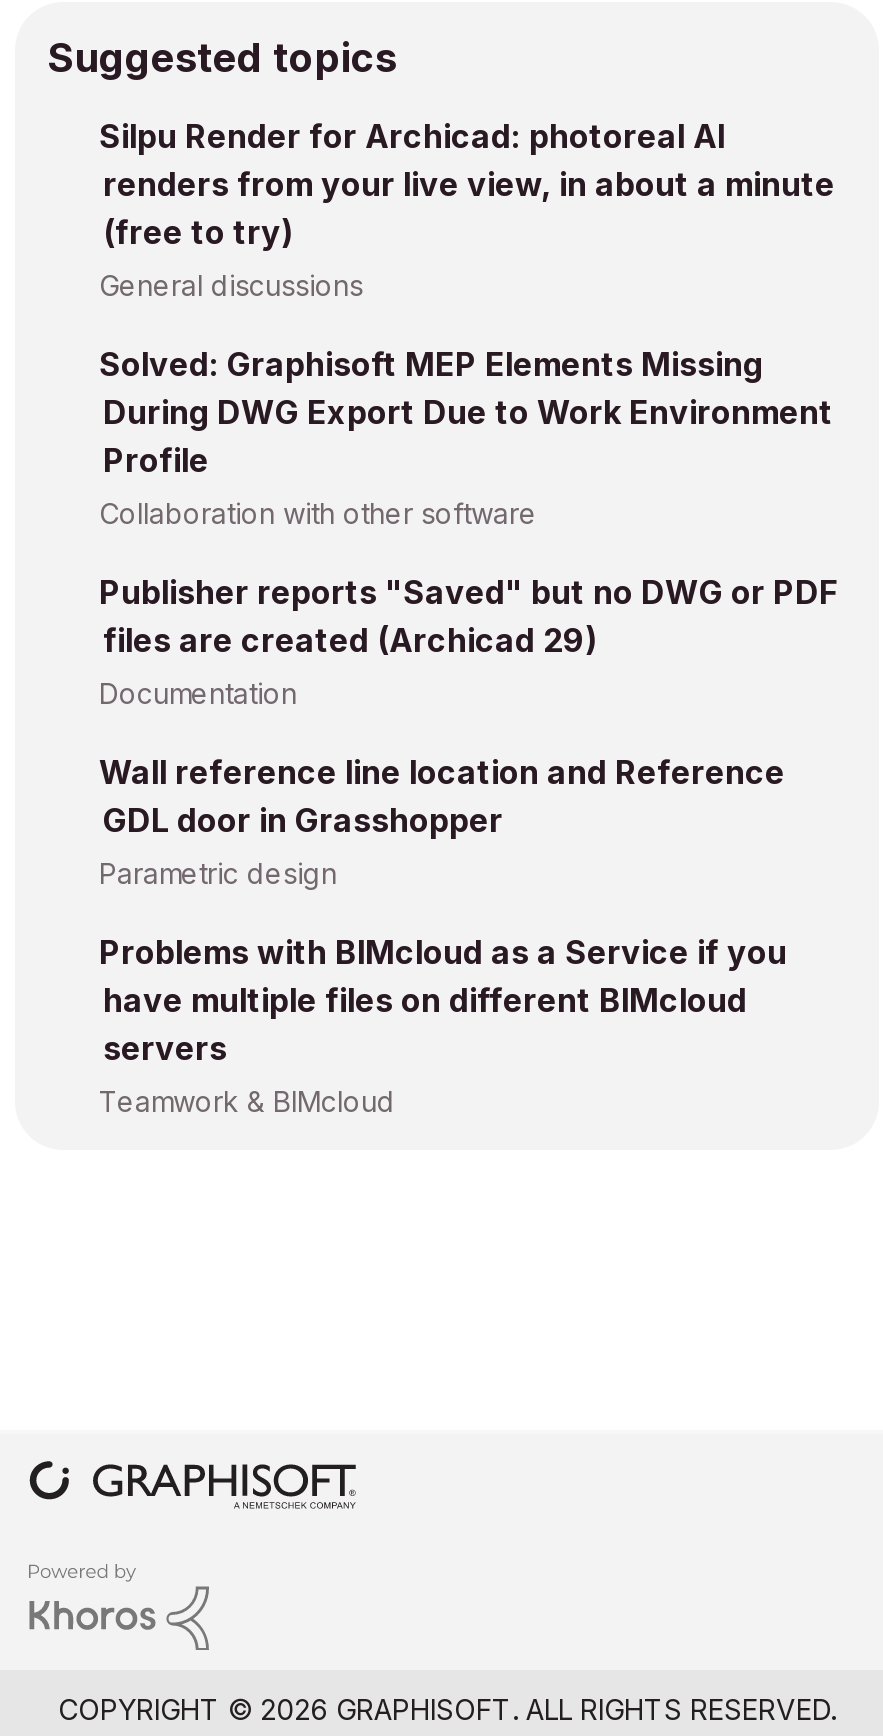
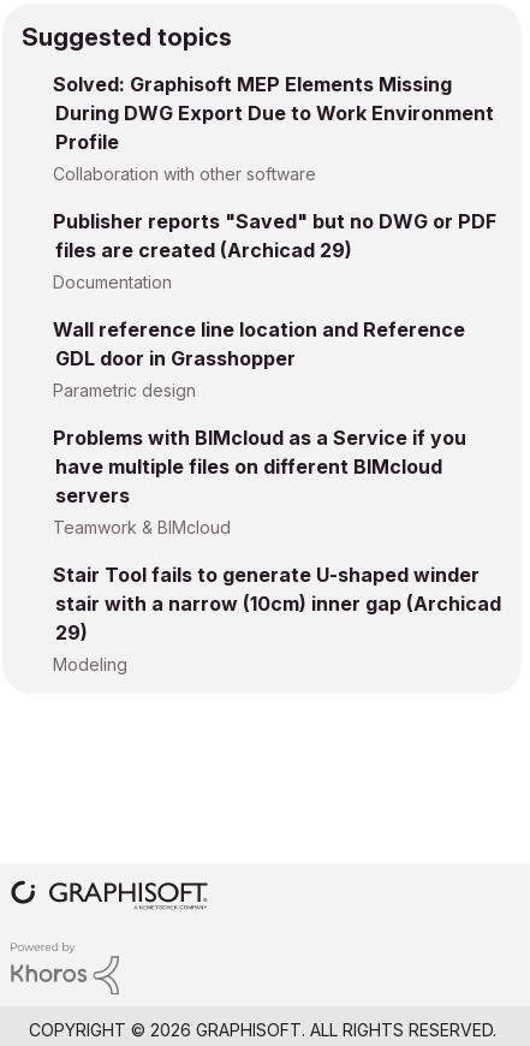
[99,117,835,303] Silpu Render for Archicad: photoreal AI | renders from your live view, in about a minute | (free to try) | General discussions -> none
moved [99,345,837,1119] -> [53,73,496,538]: Solved: Graphisoft MEP Elements Missing | During DWG Export Due to Work Environment | Profile | ... | servers | Teamwork & BIMcloud
none -> [53,563,501,675] Stair Tool fails to generate U-shaped winder | stair with a narrow (10cm) inner gap (Archicad | 29) | Modeling

